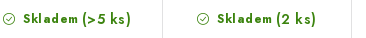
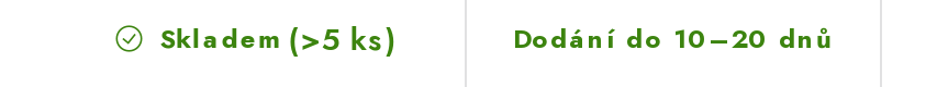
[212,9,316,29] Skladem (2 ks) -> none
none -> [513,20,833,60] Dodání do 10–20 dnů

